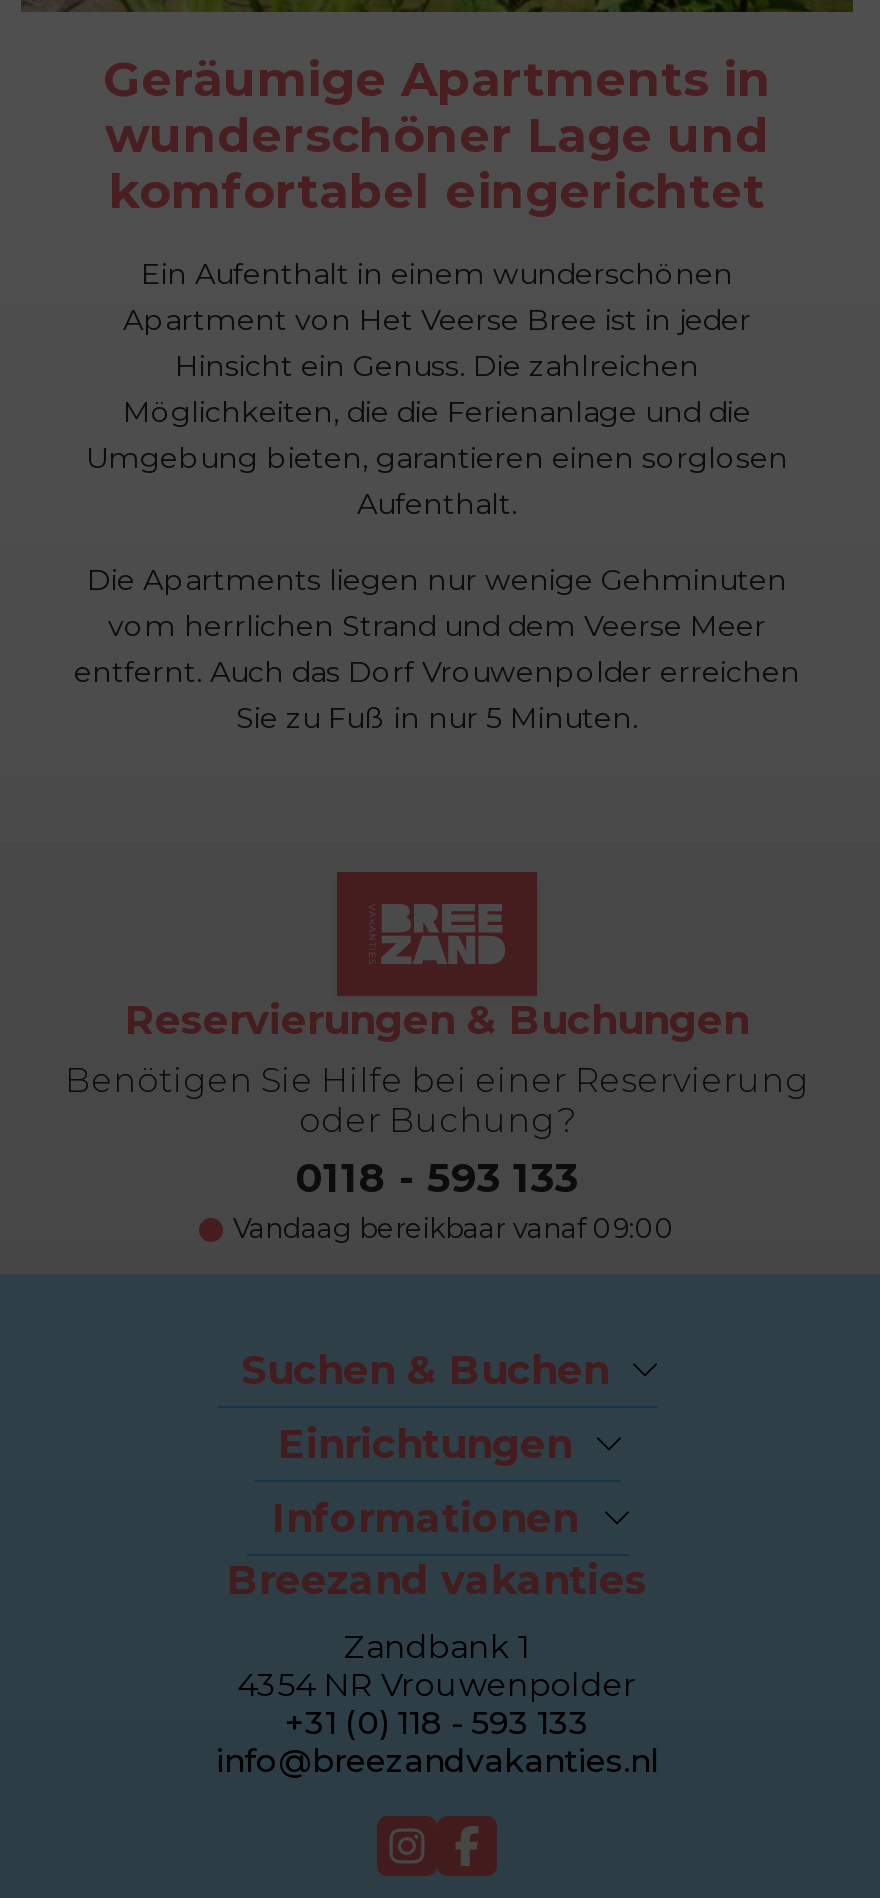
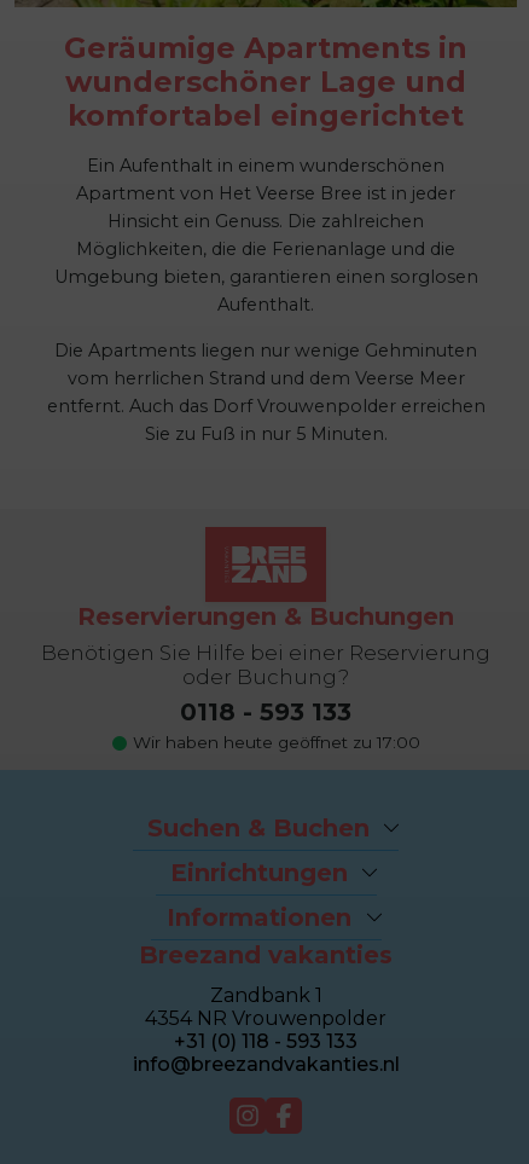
[233,1211,675,1243] Vandaag bereikbaar vanaf 09:00 -> [132,732,420,751] Wir haben heute geöffnet zu 17:00

